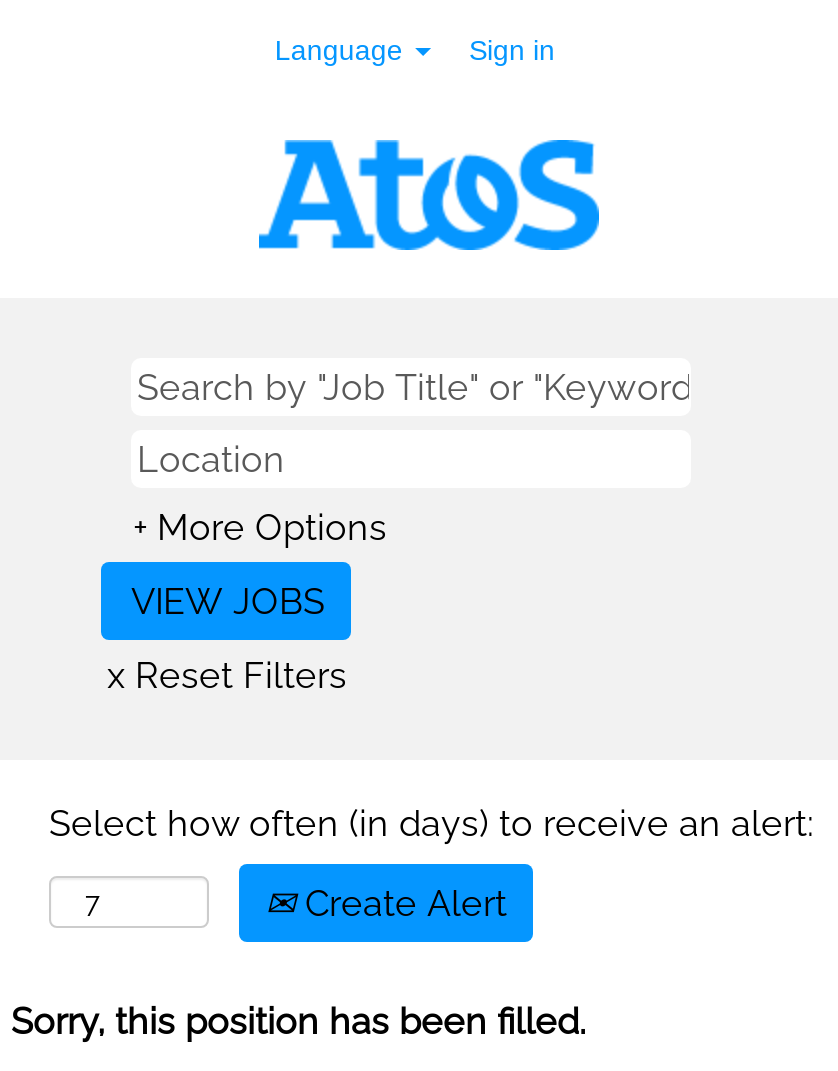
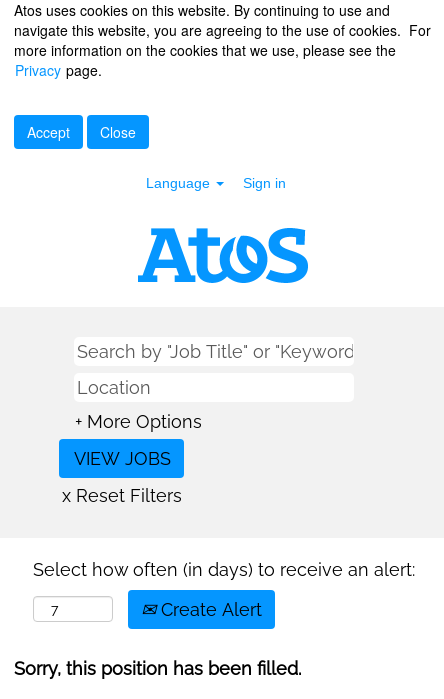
none -> [14,0,431,142] Atos uses cookies on this website. By continuing to use and | navigate this website, you are agreeing to the use of cookies. For | more information on the cookies that we use, please see the | Privacy page. | Accept | Close

